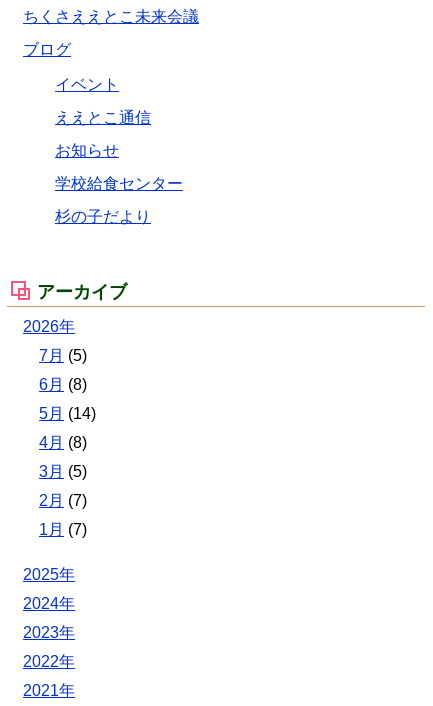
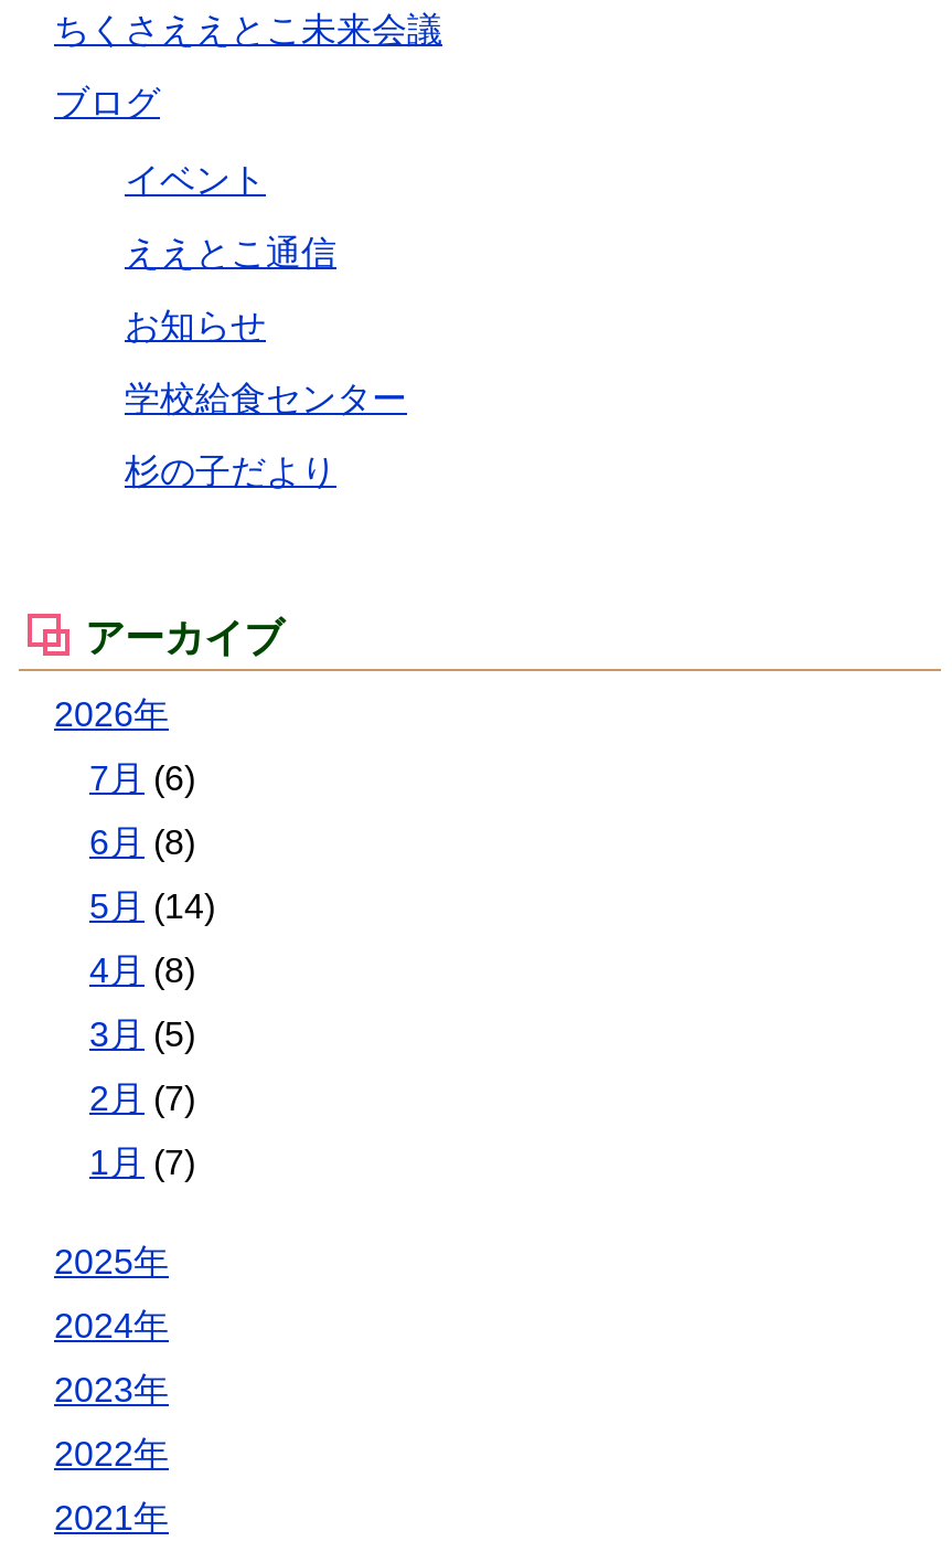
[39,347,87,364] 7月(5) -> [89,759,195,797] 7月(6)

